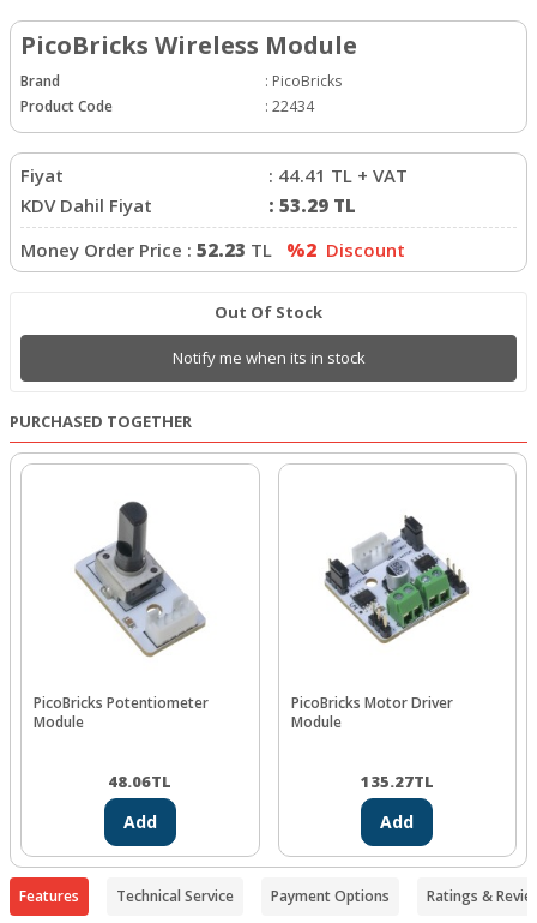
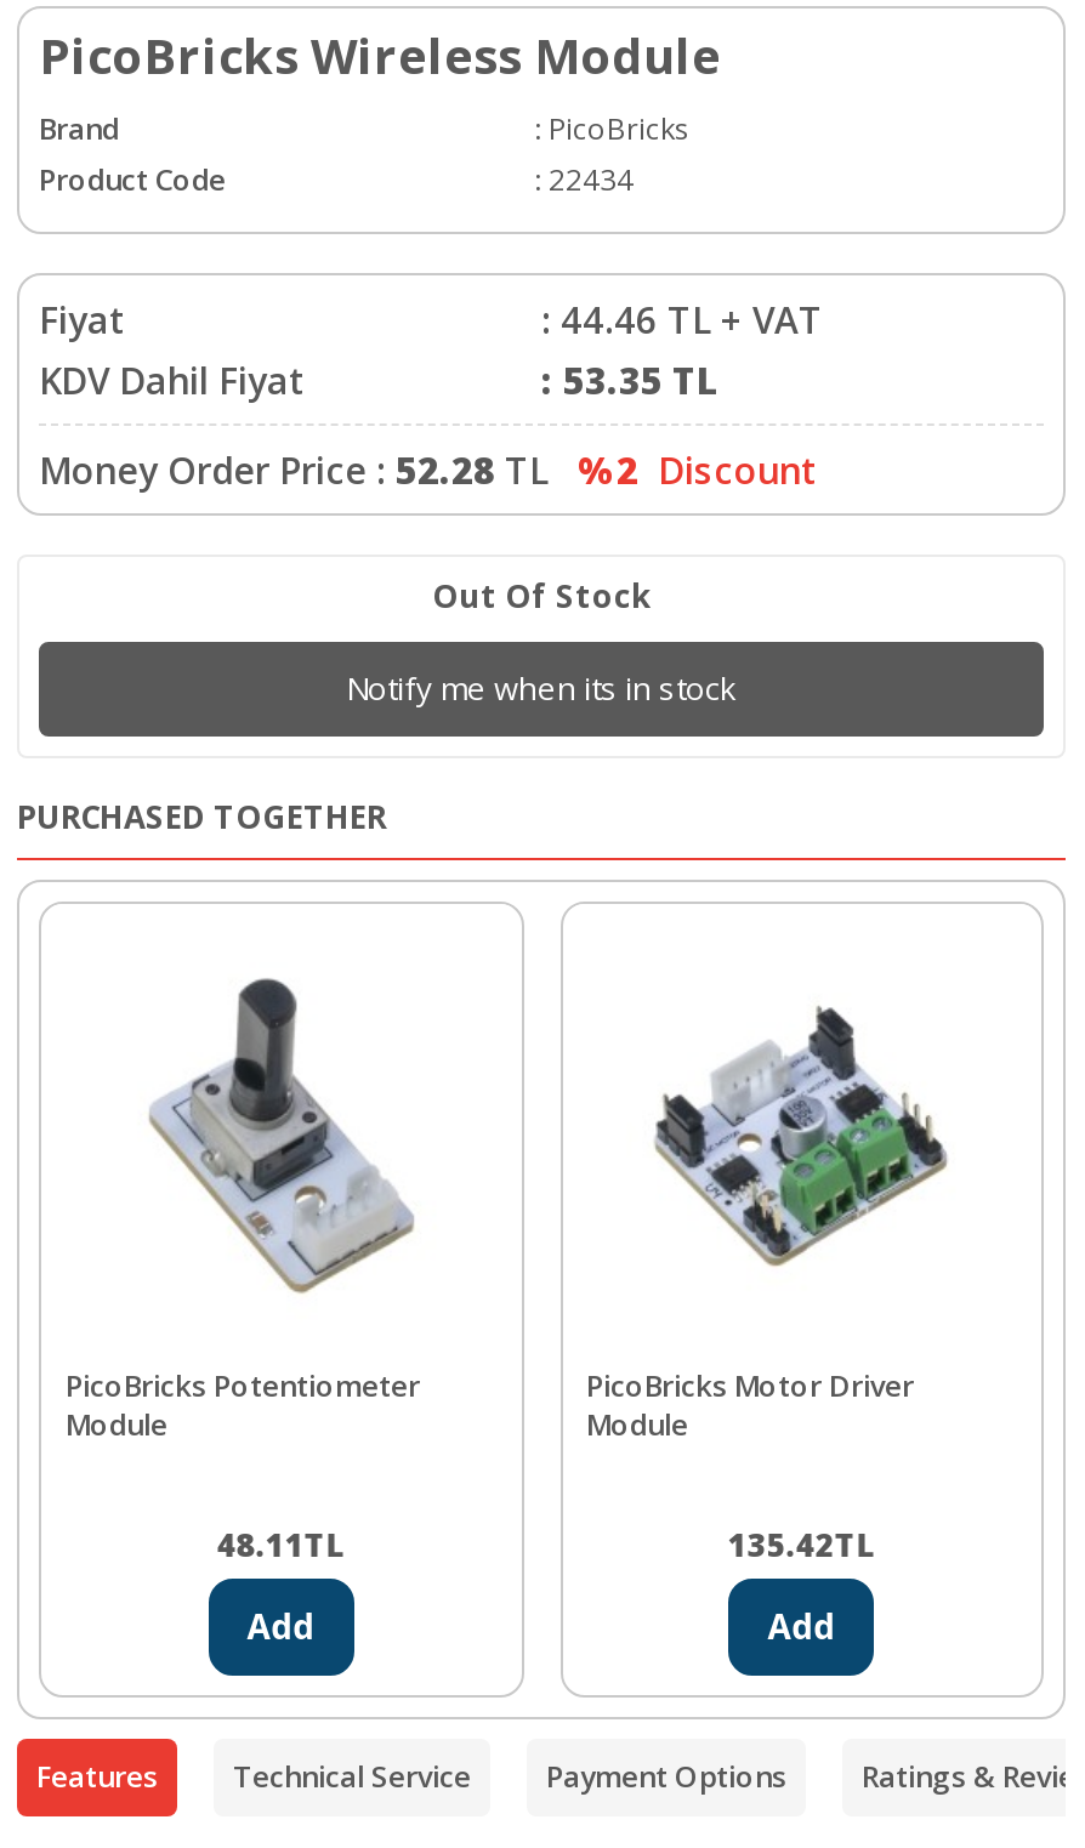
[268,163,408,187] : 44.41 TL + VAT -> [541,294,823,342] : 44.46 TL + VAT
[268,193,356,217] : 53.29 TL -> [541,354,718,403] : 53.35 TL
[20,237,405,261] Money Order Price : 52.23 TL %2 Discount -> [39,444,818,493] Money Order Price : 52.28 TL %2 Discount
[108,771,172,793] 48.06TL -> [217,1524,345,1567] 48.11TL
[361,771,434,793] 135.27TL -> [728,1524,876,1567] 135.42TL

